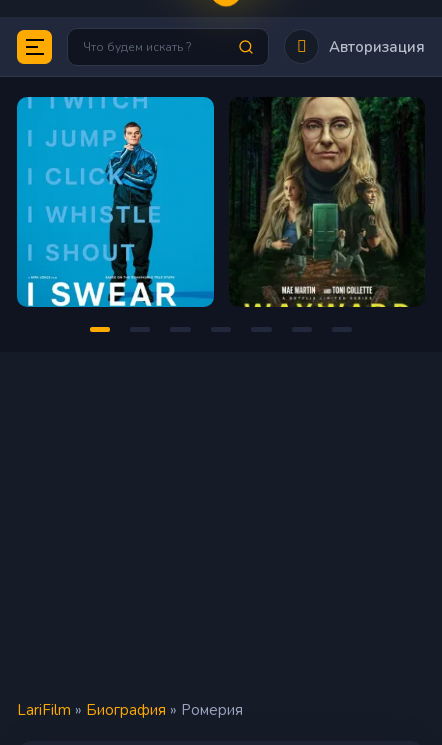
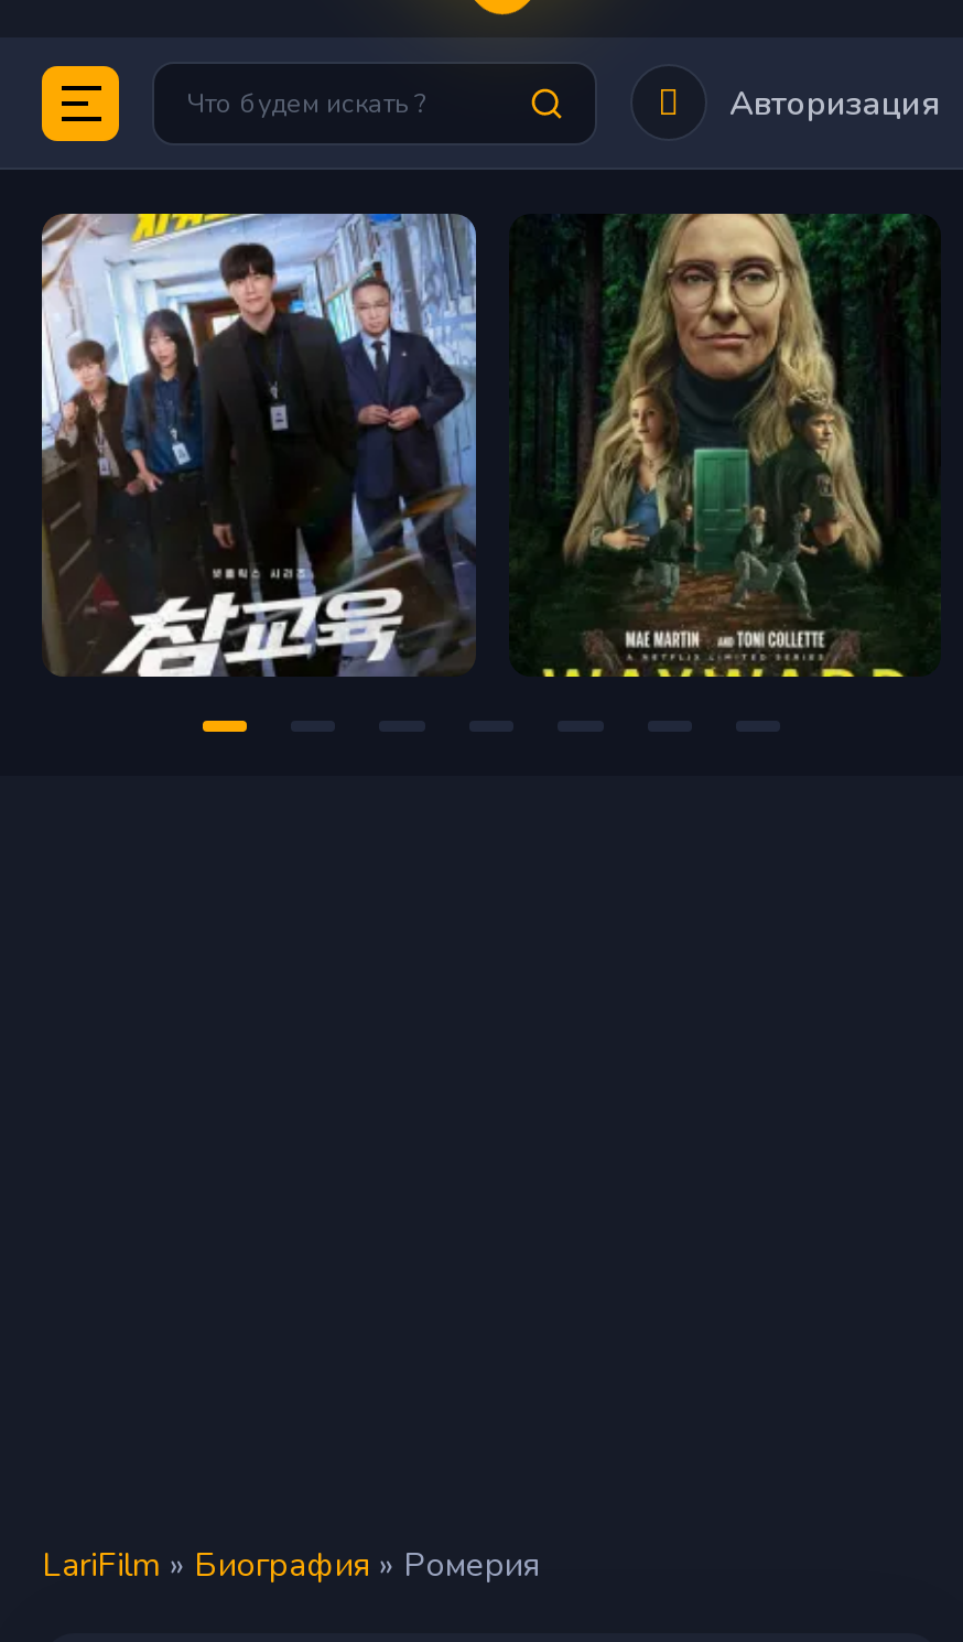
[16,96,215,308] [image] -> [40,212,478,679] [image]

